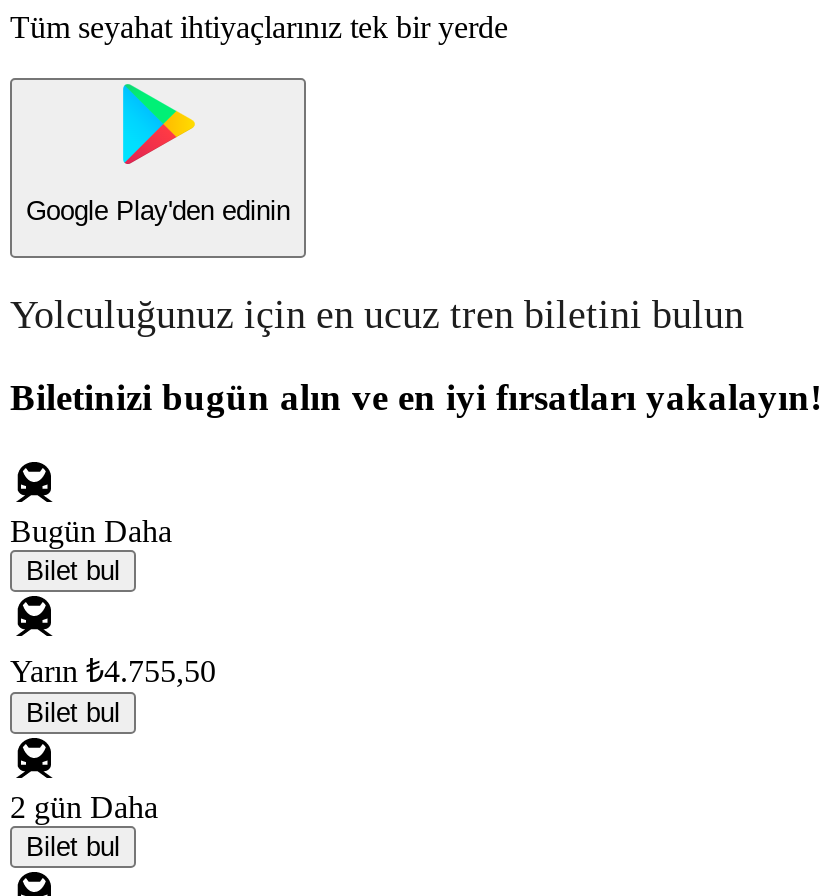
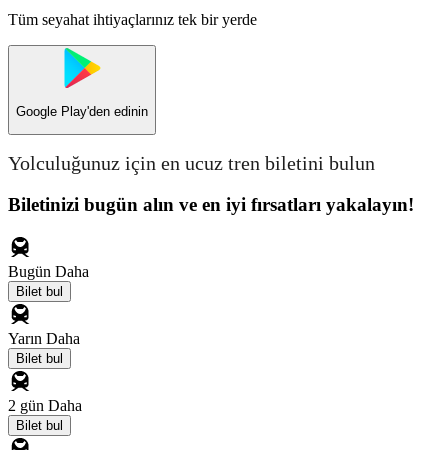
[10,653,216,687] Yarın ₺4.755,50 -> [8,329,80,346] Yarın Daha

